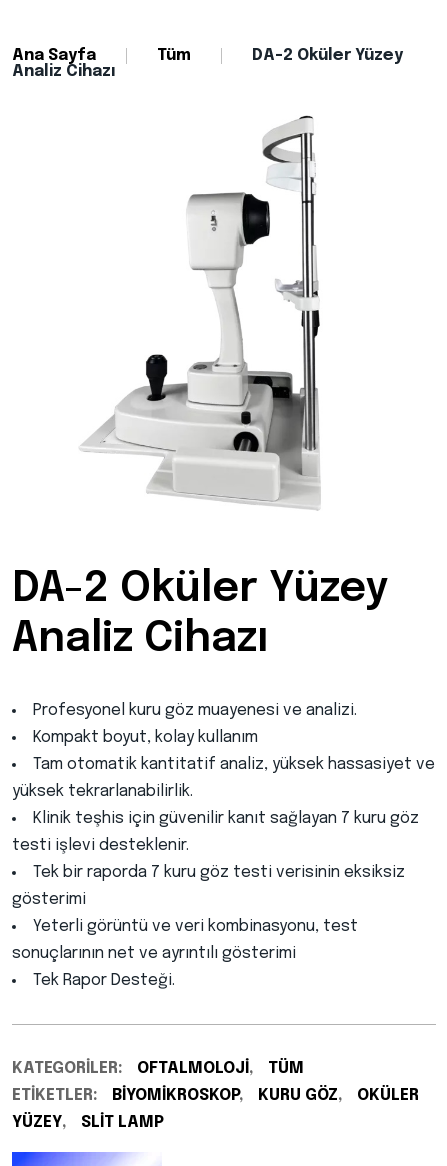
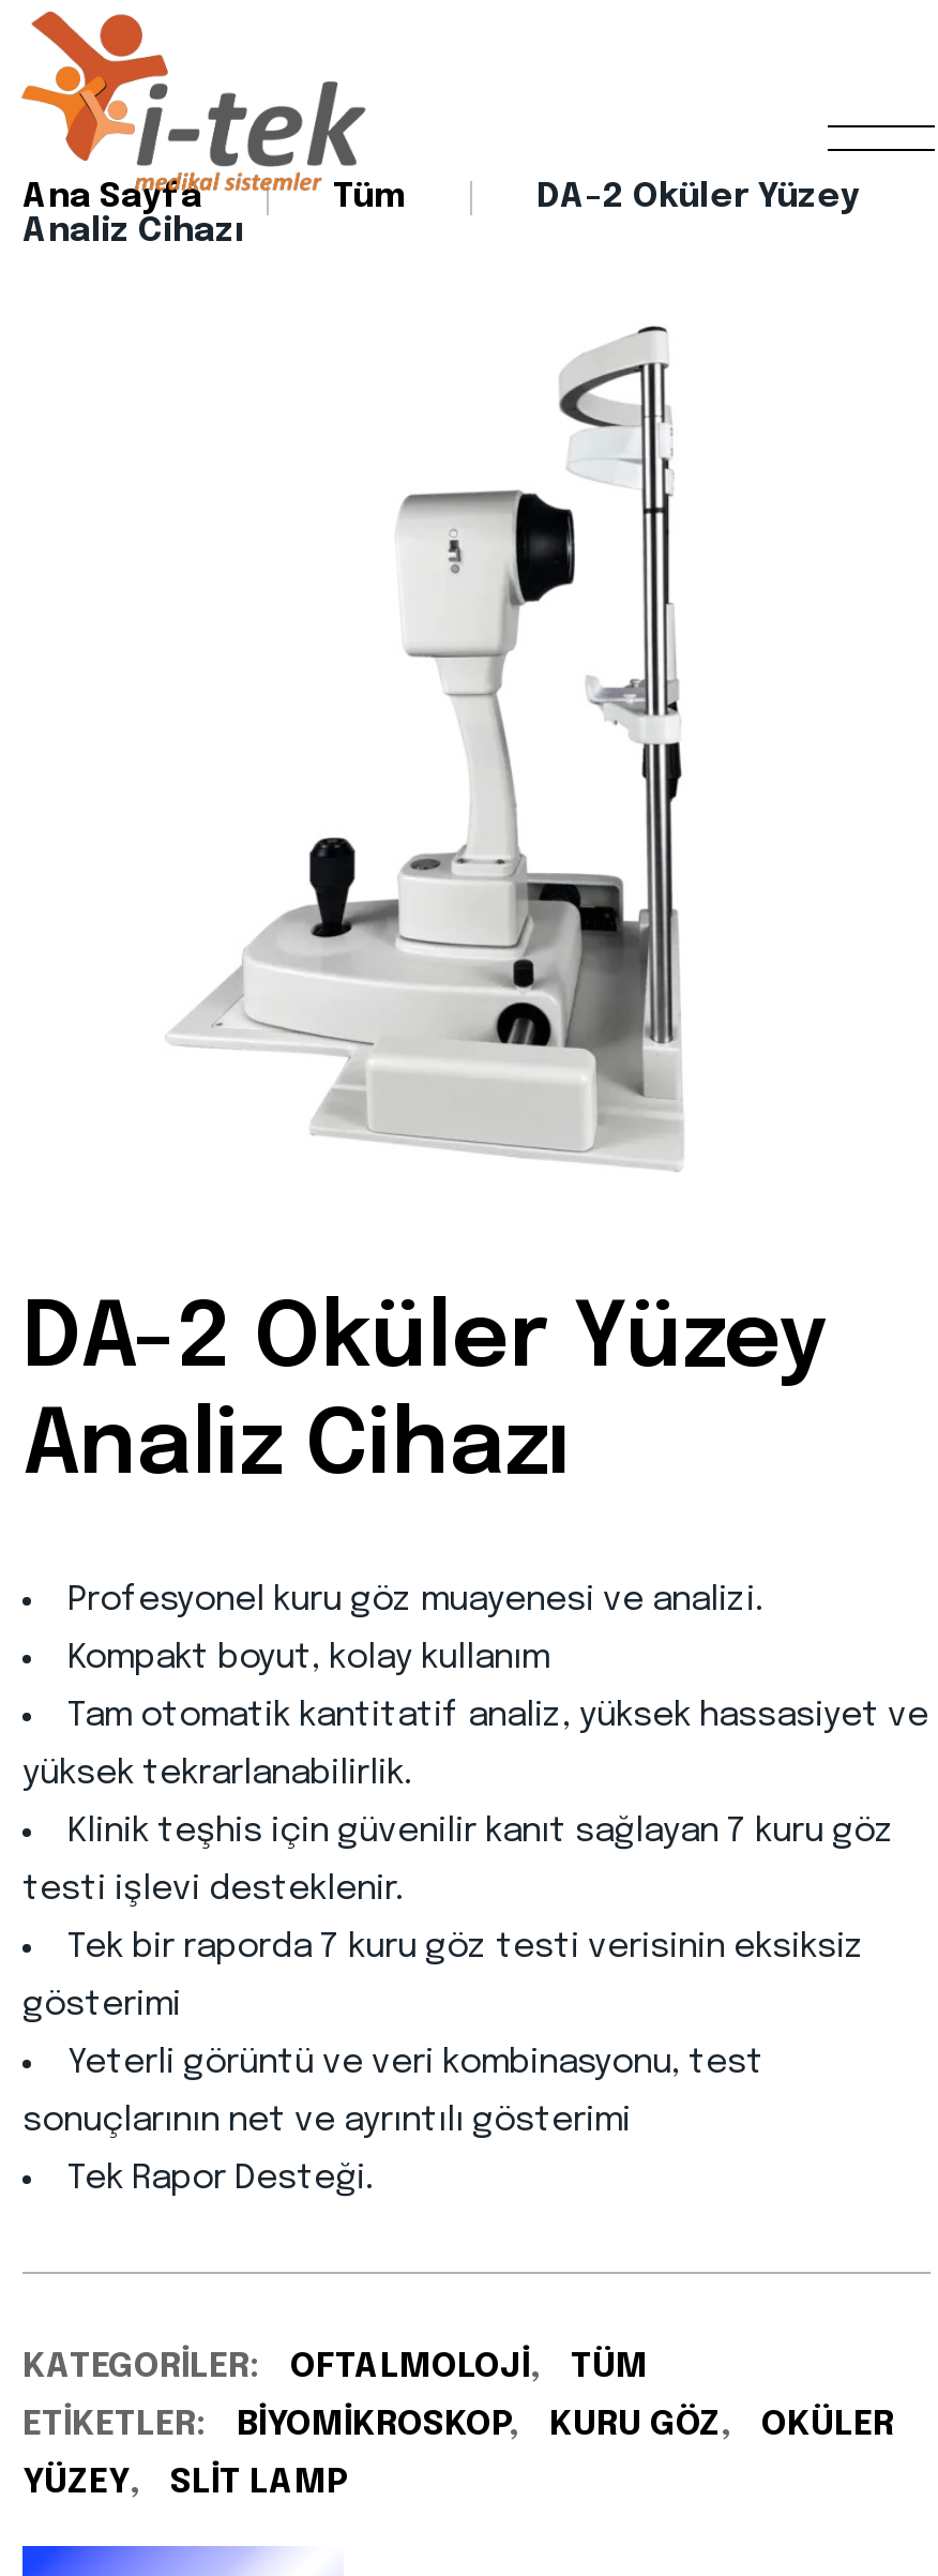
none -> [20,10,367,192] [image]

